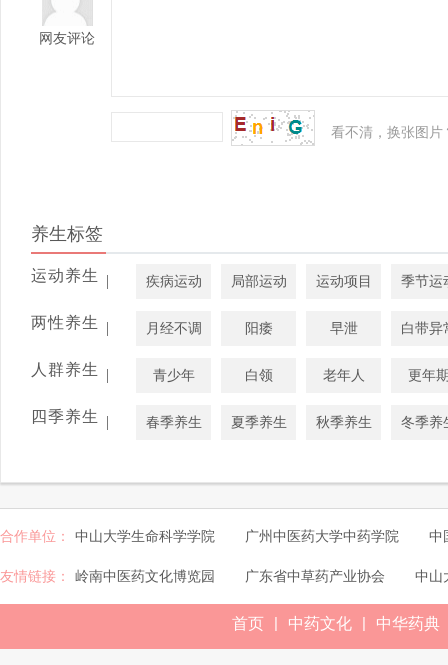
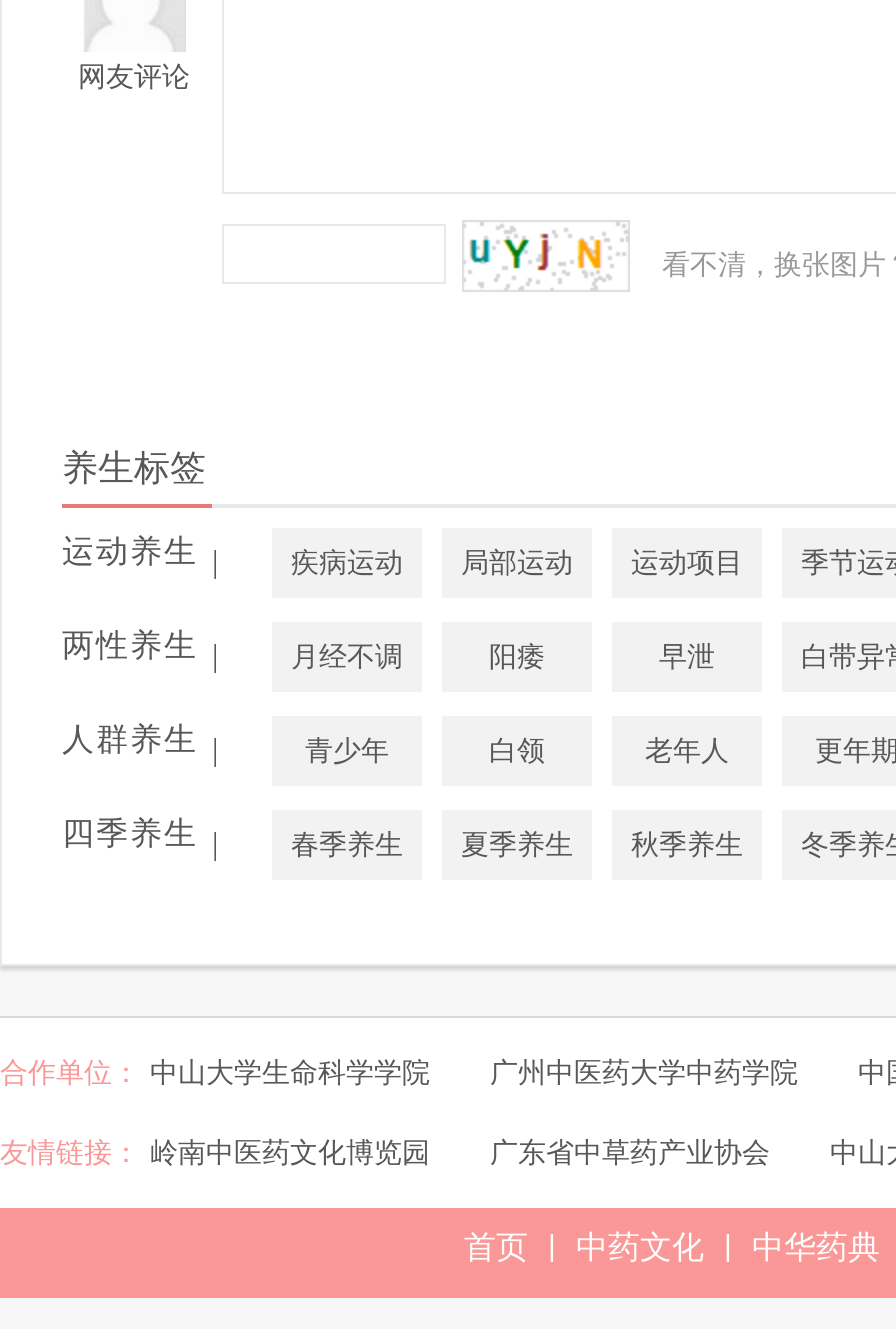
[233,111,314,145] [image] -> [468,224,626,290] [image]

